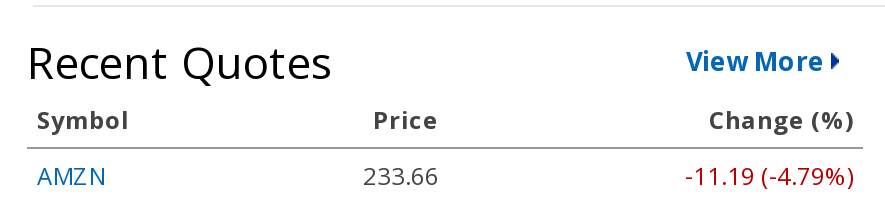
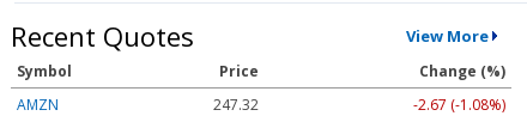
[363,158,439,192] 233.66 -> [213,94,259,114] 247.32
[685,158,853,192] -11.19 (-4.79%) -> [413,94,505,114] -2.67 (-1.08%)

